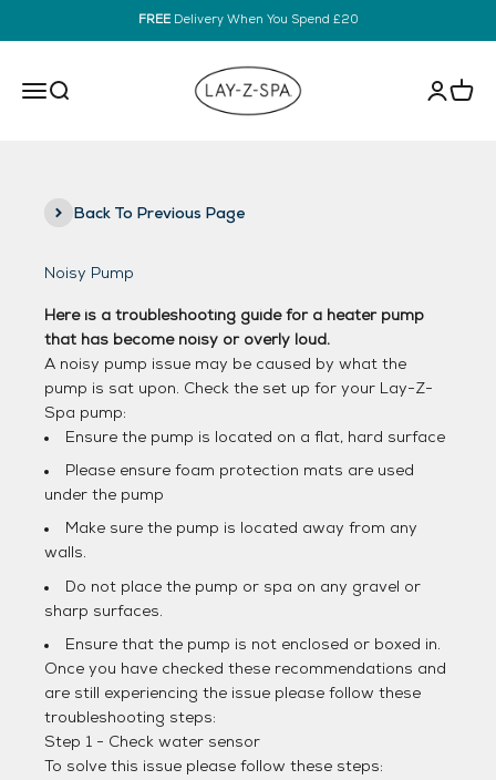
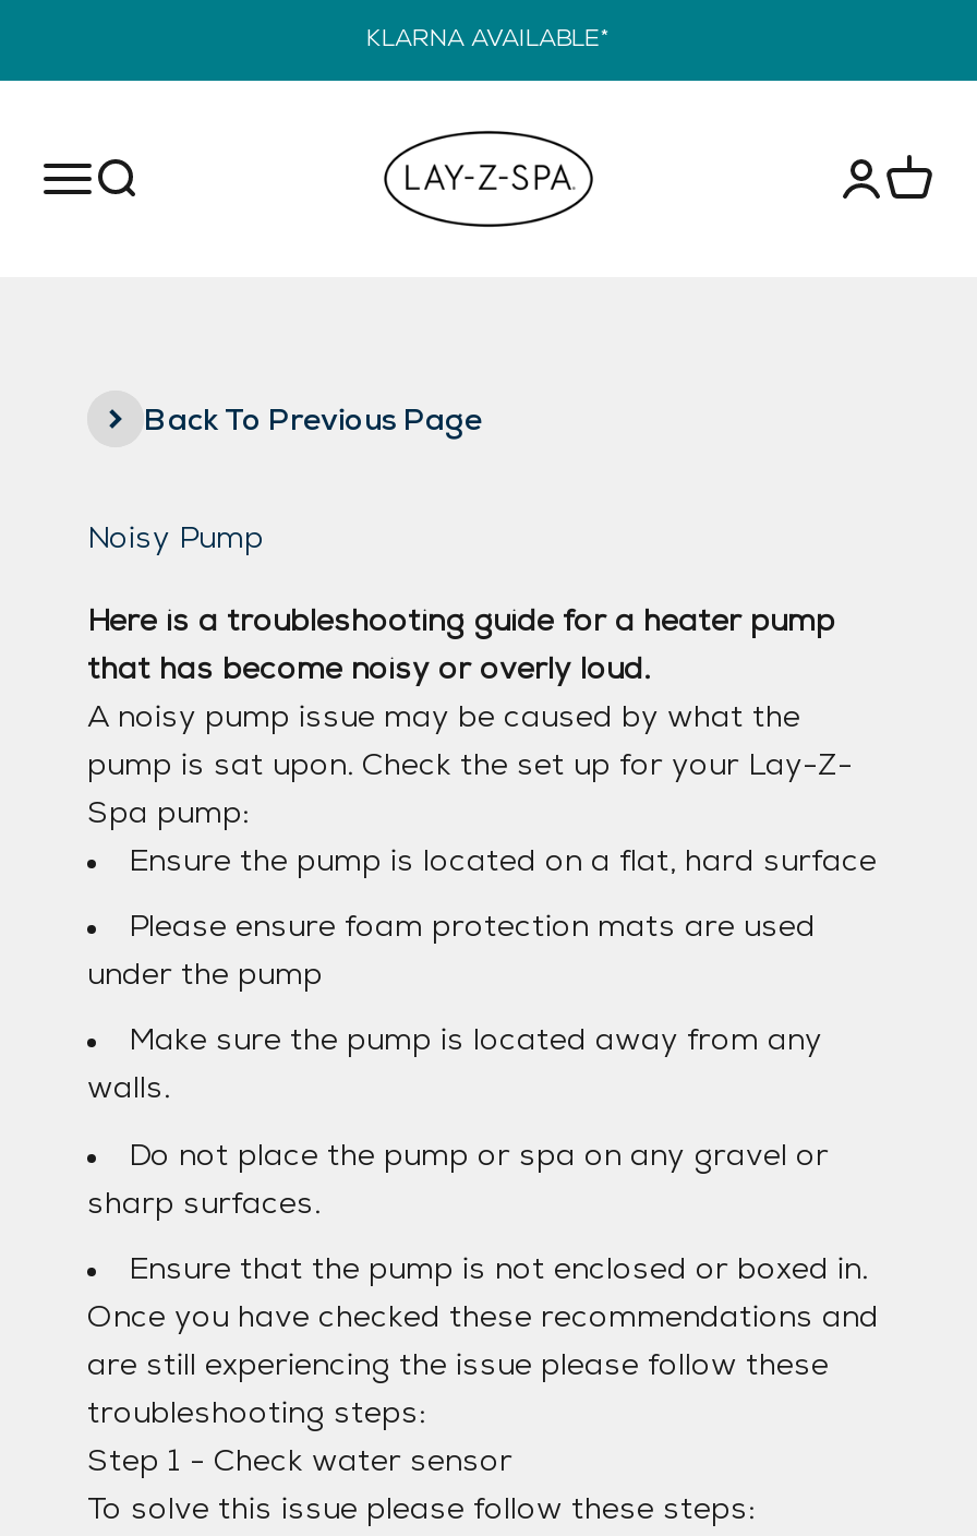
[138,14,358,27] FREE Delivery When You Spend £20 -> [366,28,611,52] KLARNA AVAILABLE*

